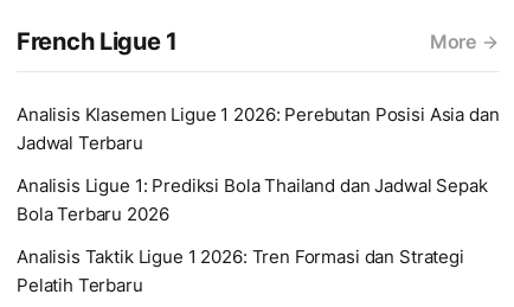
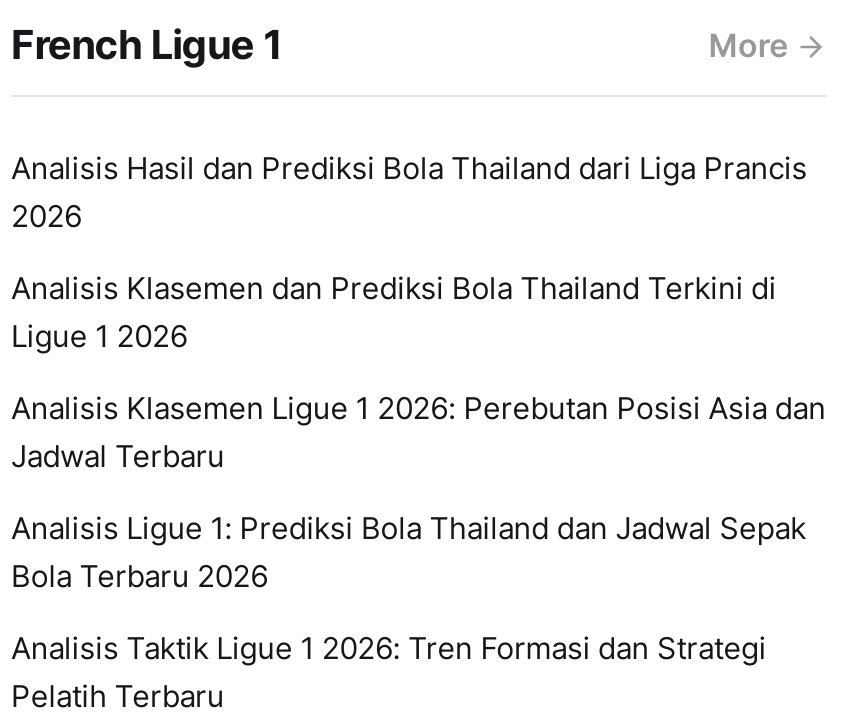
none -> [11,149,807,355] Analisis Hasil dan Prediksi Bola Thailand dari Liga Prancis | 2026 | Analisis Klasemen dan Prediksi Bola Thailand Terkini di | Ligue 1 2026

